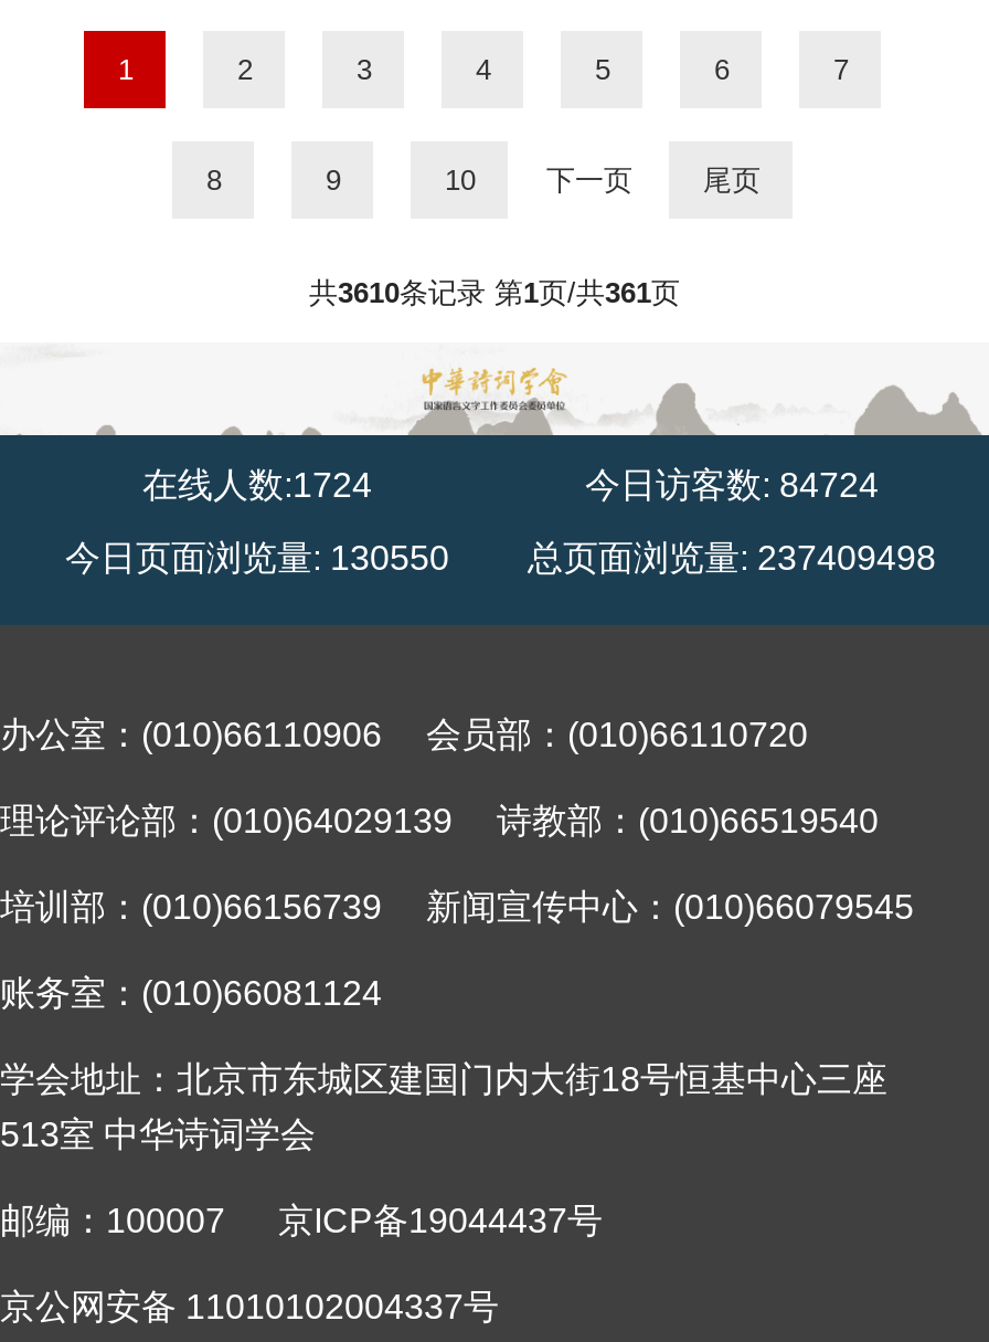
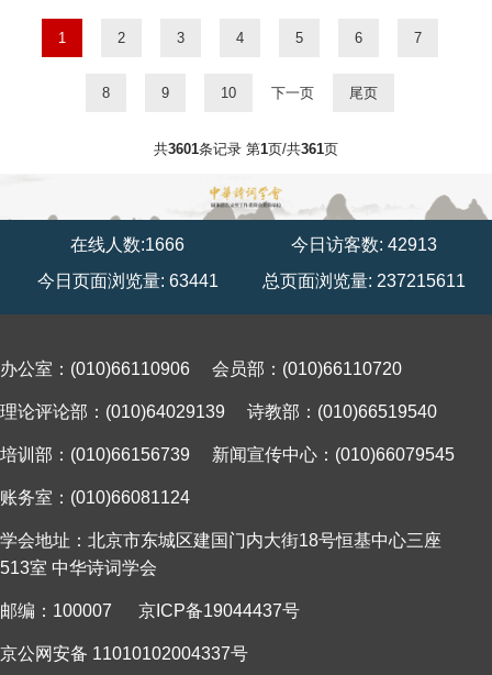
[309,275,680,308] 共3610条记录 第1页/共361页 -> [154,140,338,157] 共3601条记录 第1页/共361页
[142,466,372,504] 在线人数:1724 -> [71,235,185,254] 在线人数:1666
[585,466,879,504] 今日访客数: 84724 -> [291,235,437,254] 今日访客数: 42913
[65,539,449,577] 今日页面浏览量: 130550 -> [37,272,219,290] 今日页面浏览量: 63441
[528,539,936,577] 总页面浏览量: 237409498 -> [262,272,466,290] 总页面浏览量: 237215611

